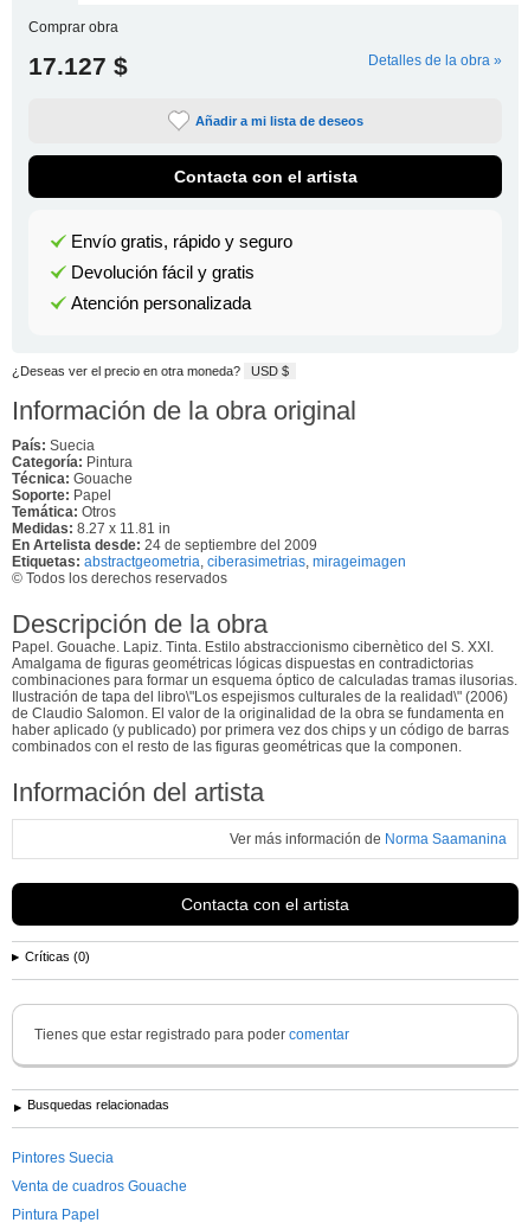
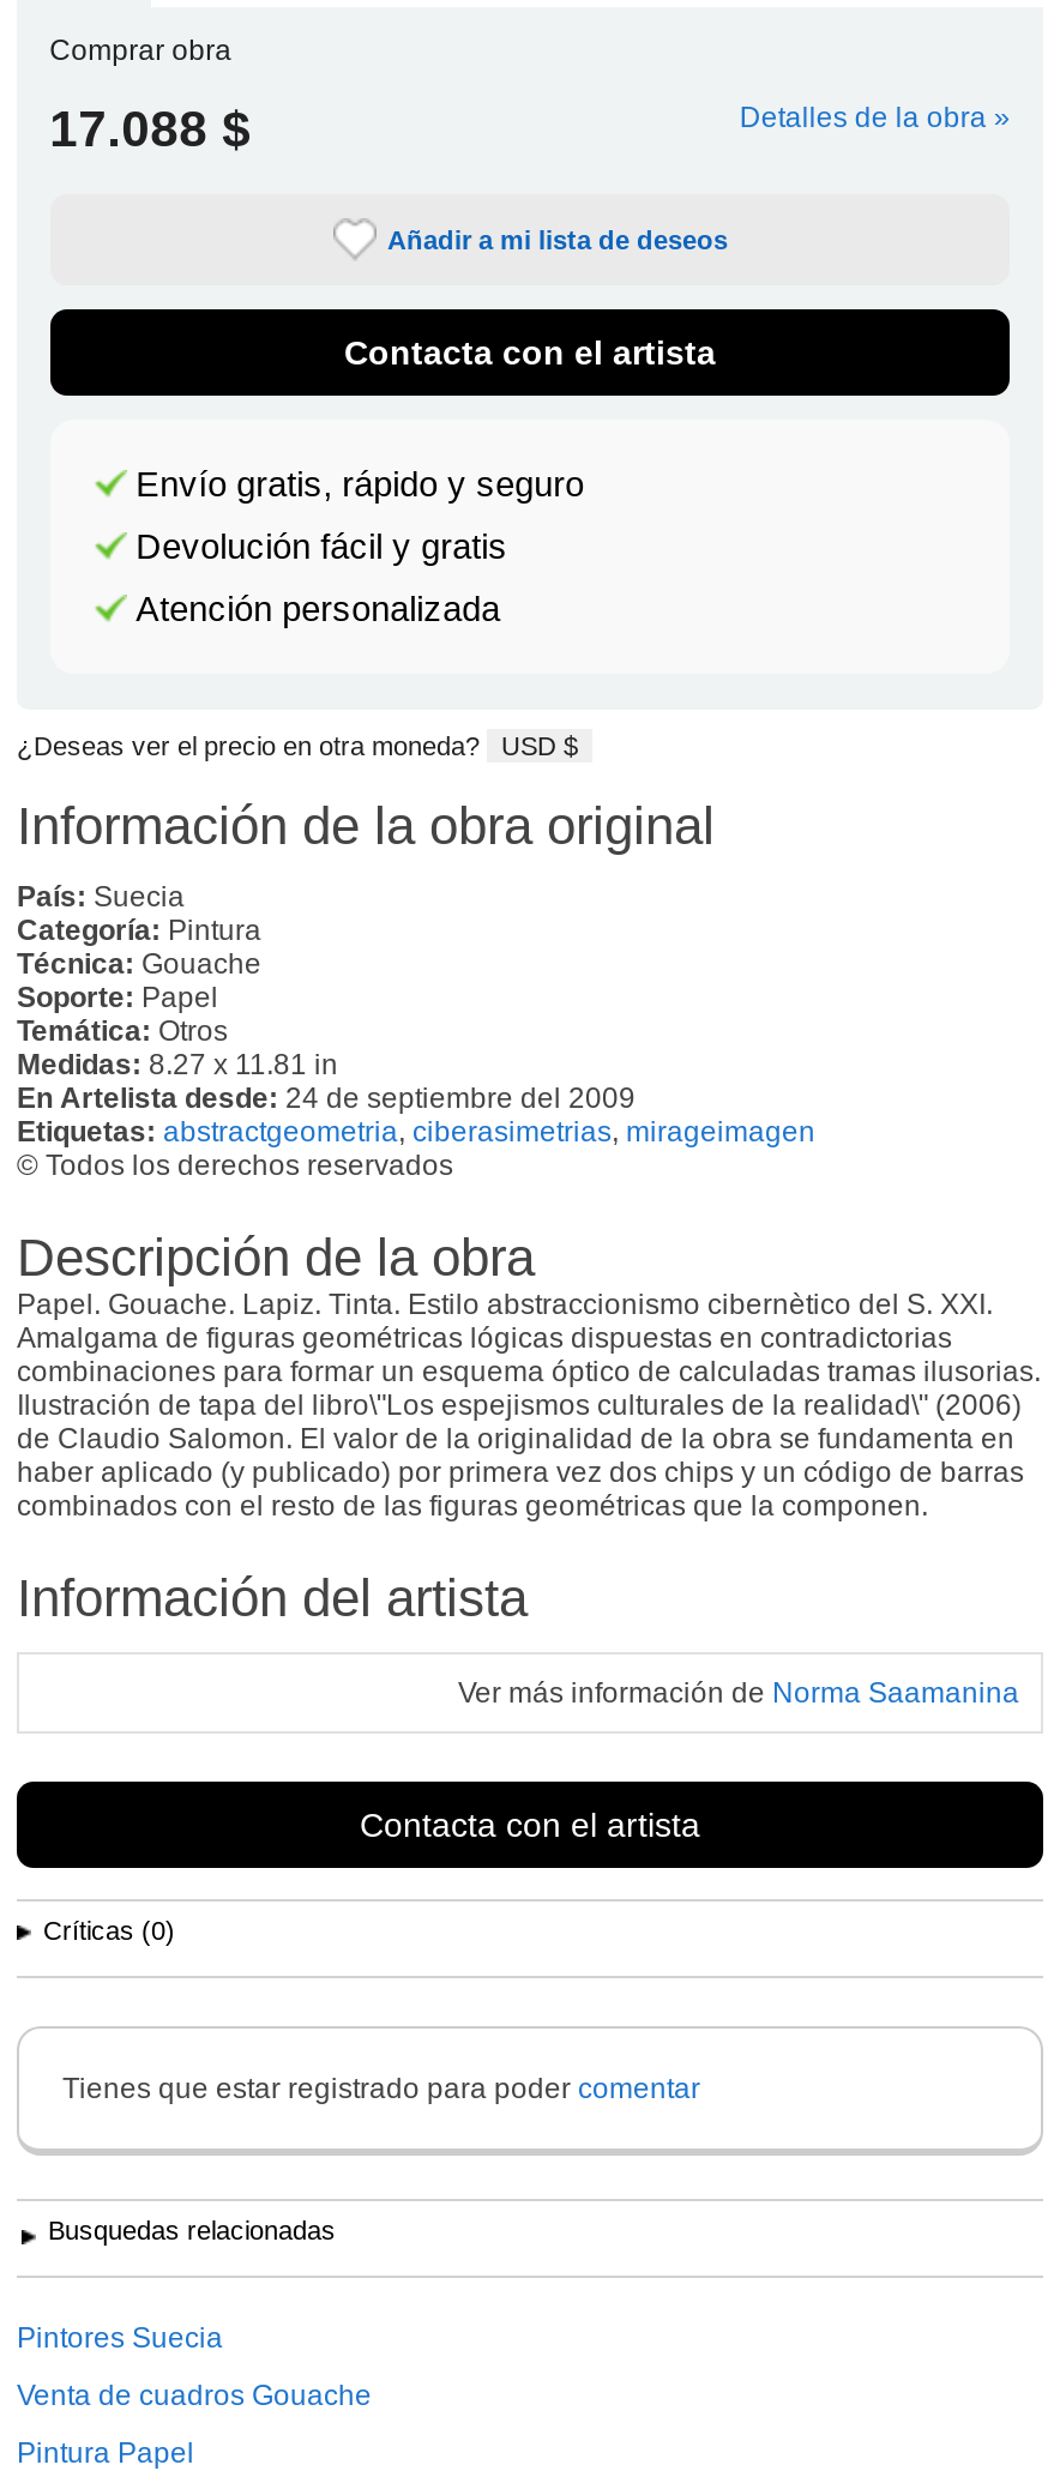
[28,52,127,79] 17.127 $ -> [49,102,251,157] 17.088 $

